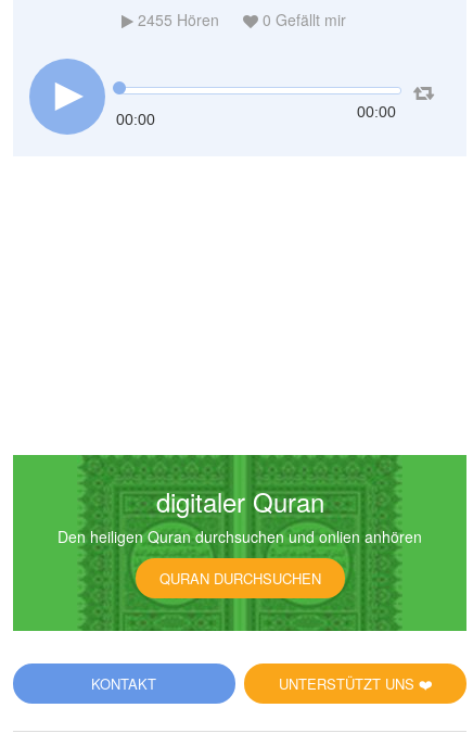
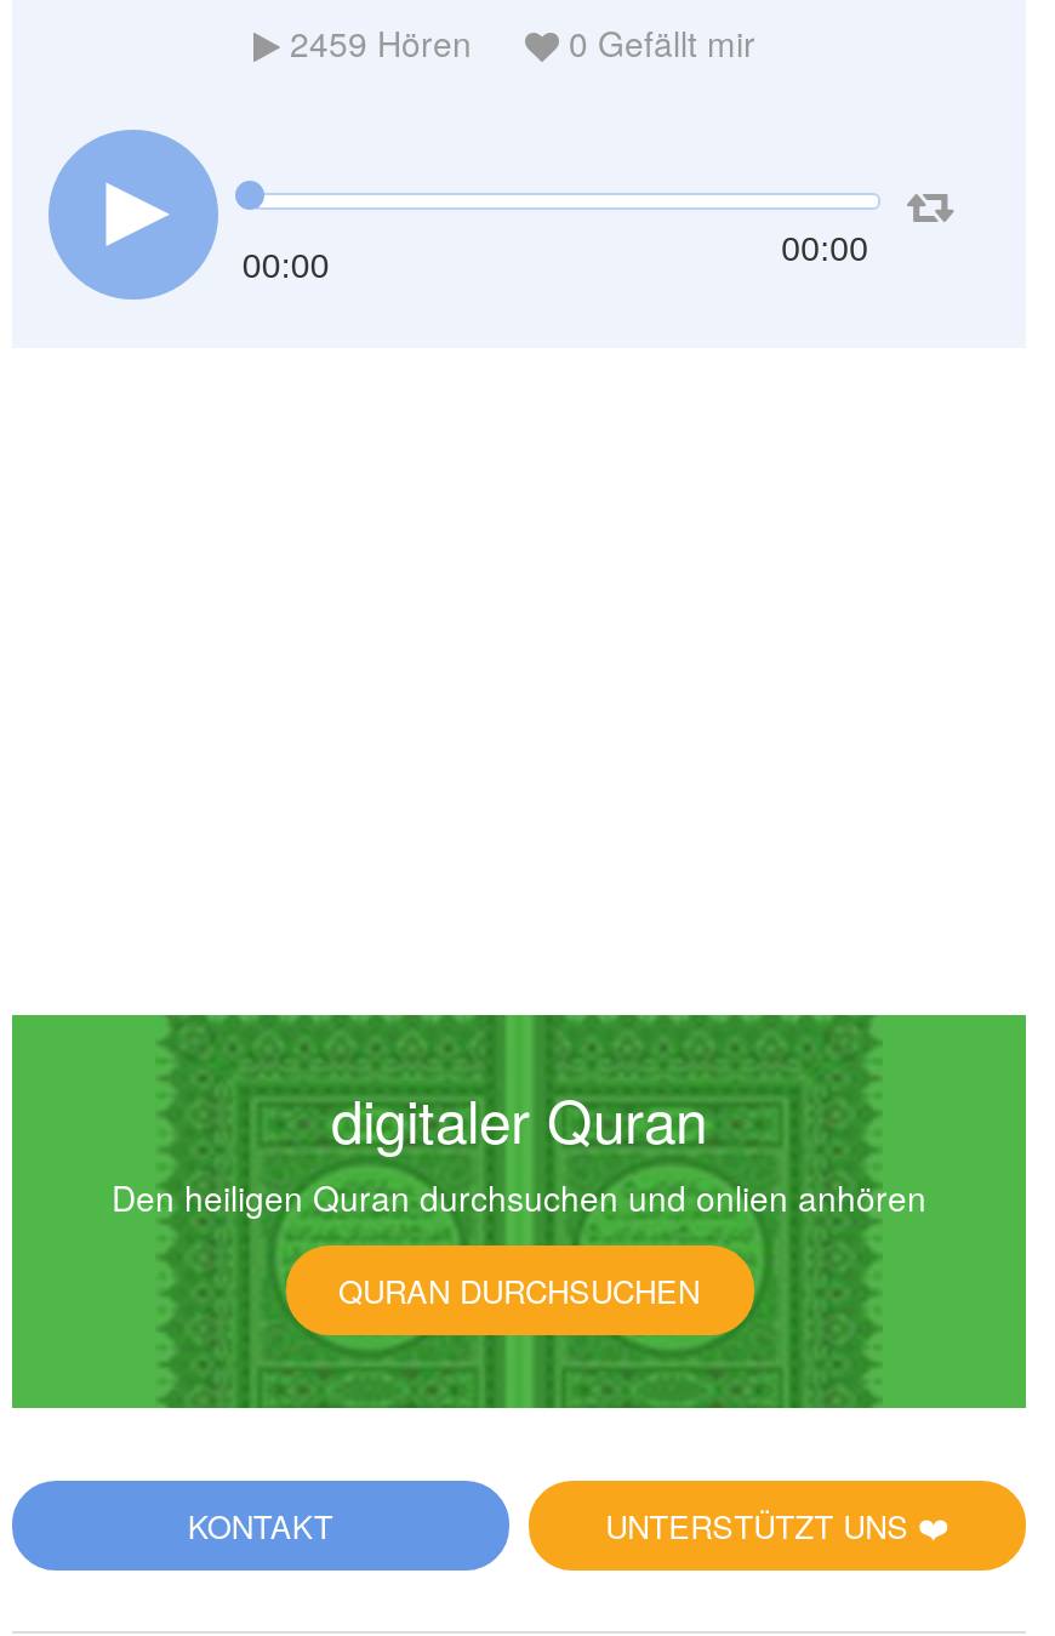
[137,9,346,31] 2455 Hören 0 Gefällt mir -> [290,18,755,67] 2459 Hören 0 Gefällt mir

